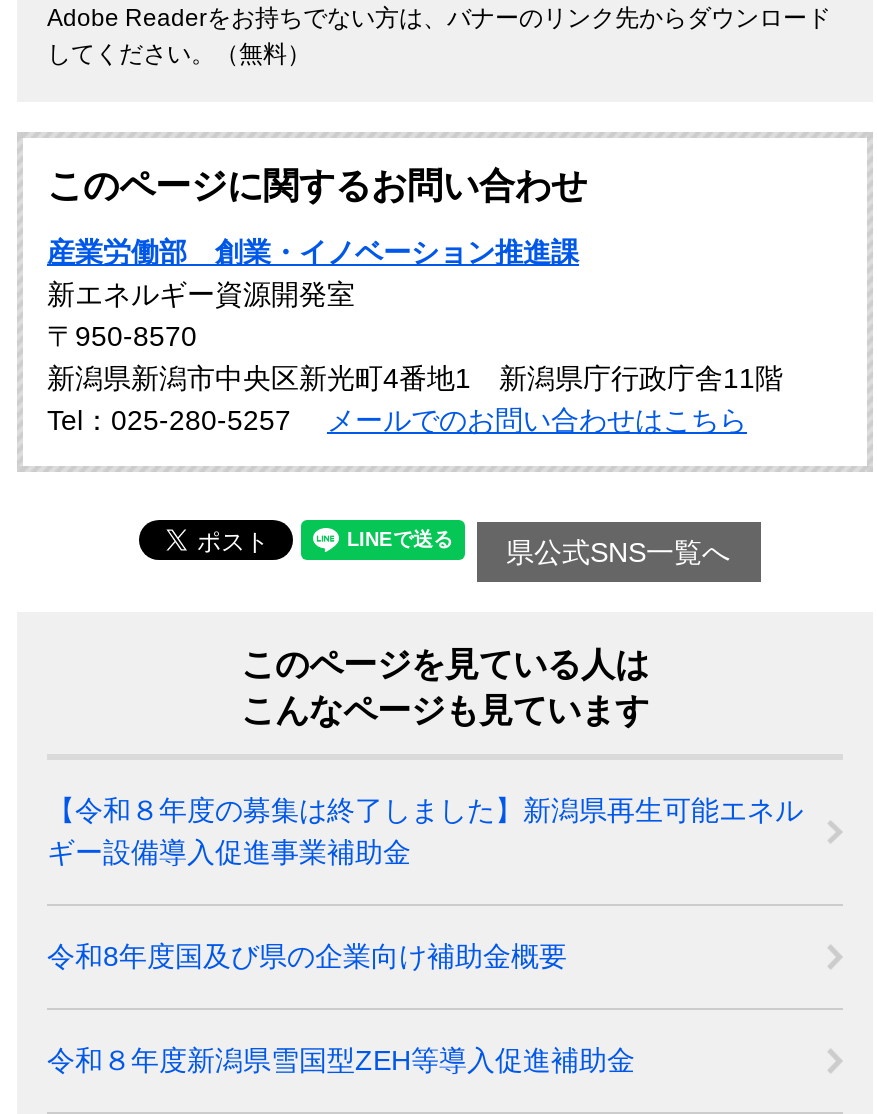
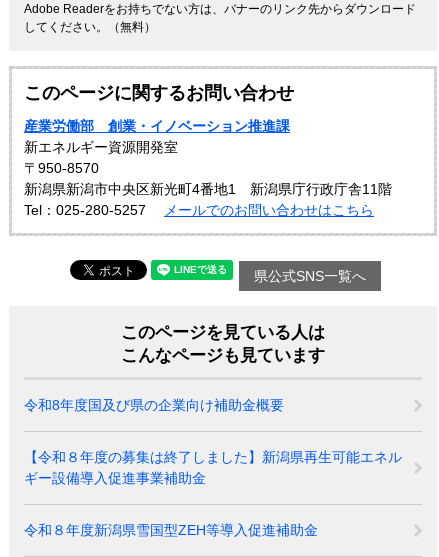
moved [47,795,803,869] -> [24,449,402,486]: 【令和８年度の募集は終了しました】新潟県再生可能エネル | ギー設備導入促進事業補助金
moved [47,941,567,973] -> [24,397,284,413]: 令和8年度国及び県の企業向け補助金概要

